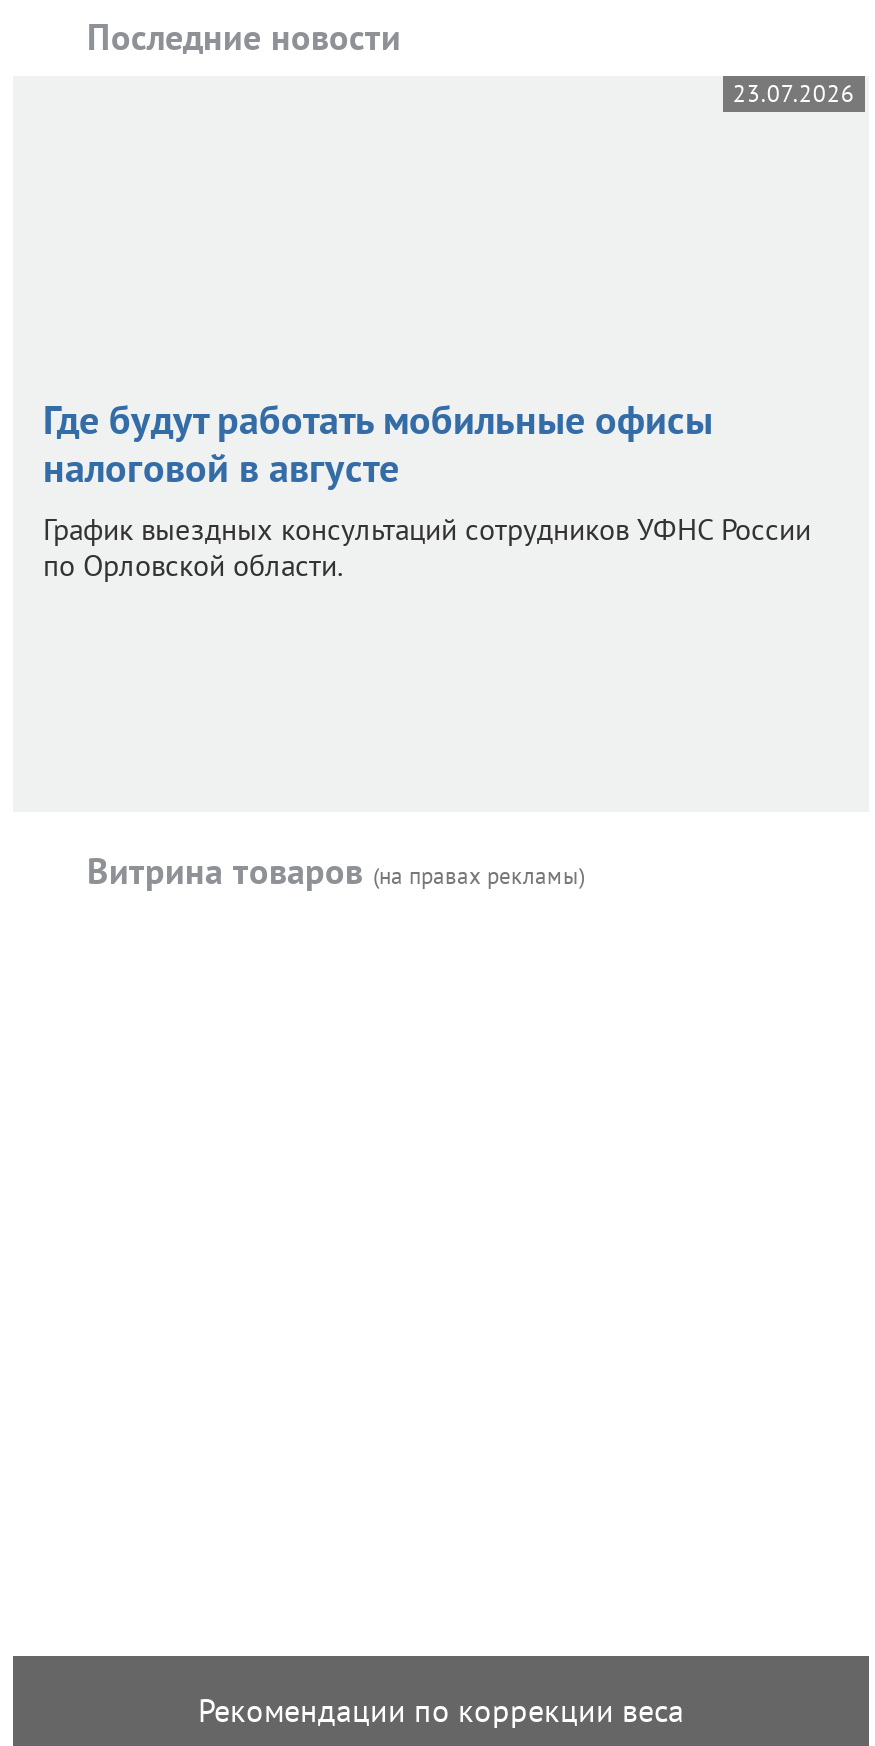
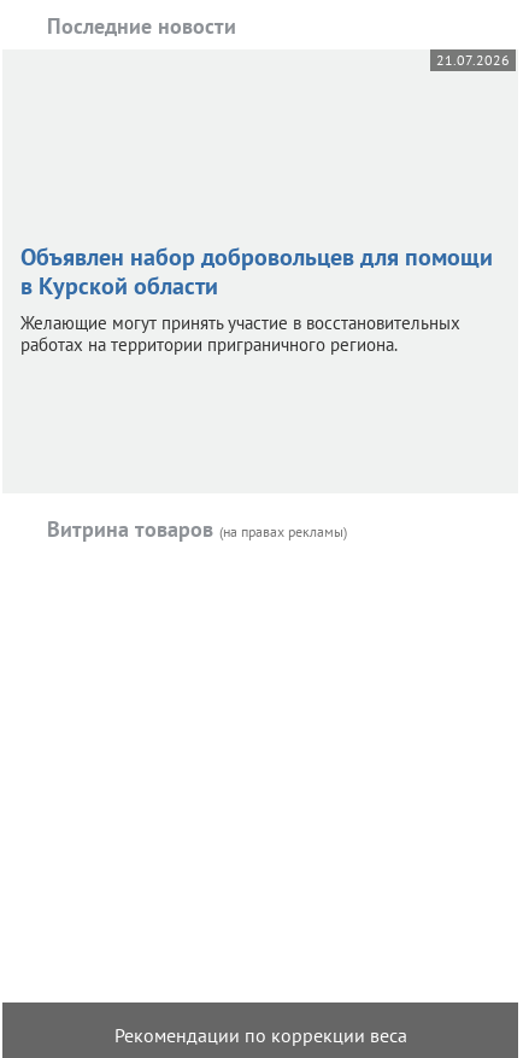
[733,77,855,107] 23.07.2026 -> [436,50,510,68] 21.07.2026
[43,393,811,583] Где будут работать мобильные офисы | налоговой в августе | График выездных консультаций сотрудников УФНС России | по Орловской области. -> [20,241,493,355] Объявлен набор добровольцев для помощи | в Курской области | Желающие могут принять участие в восстановительных | работах на территории приграничного региона.

